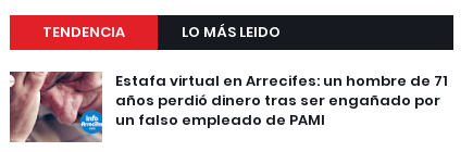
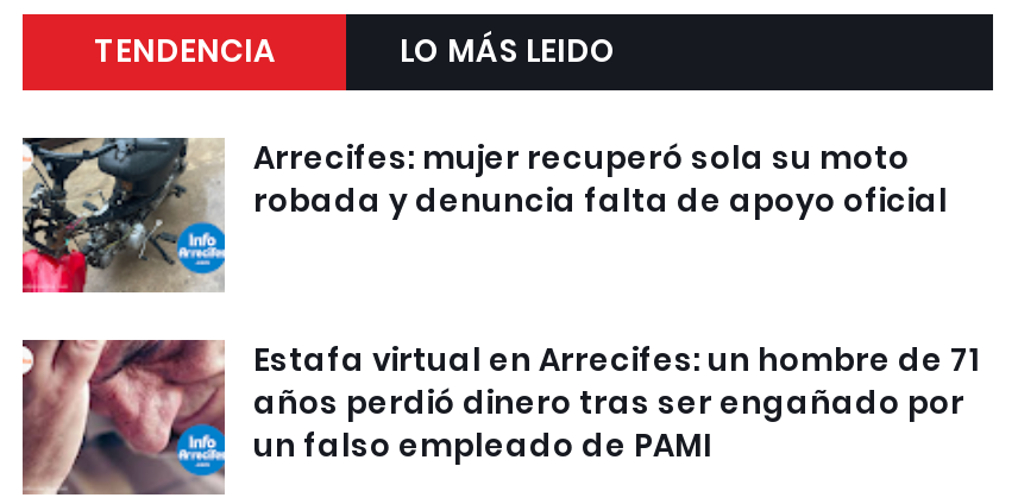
none -> [20,136,948,295] [image] | Arrecifes: mujer recuperó sola su moto | robada y denuncia falta de apoyo oficial

